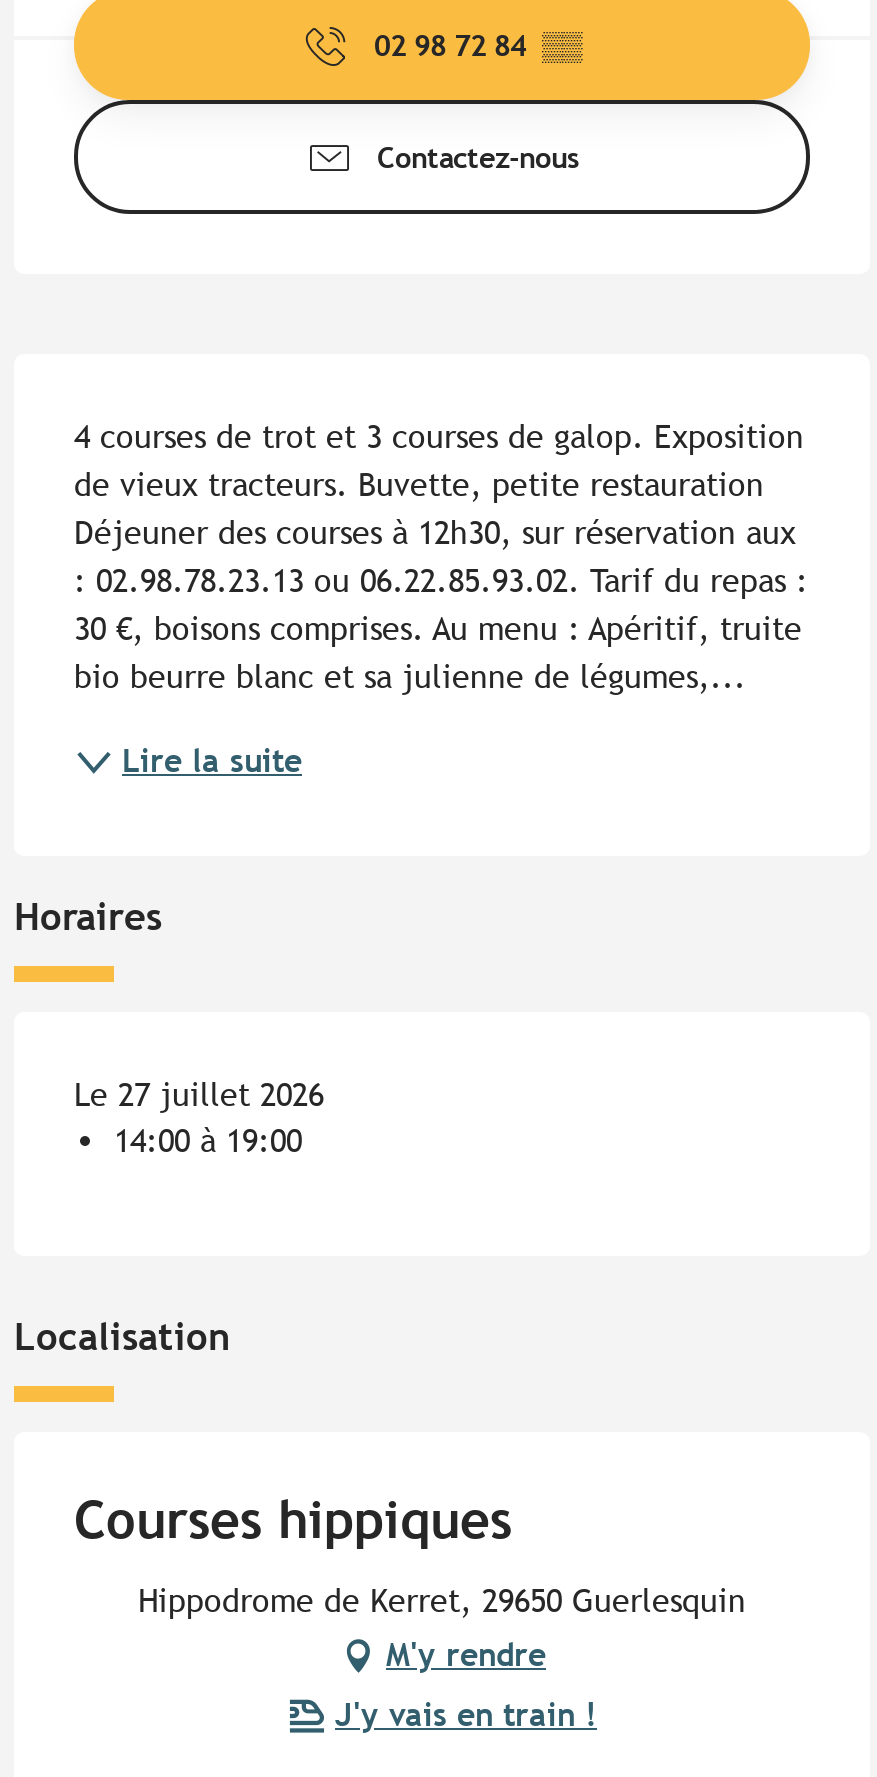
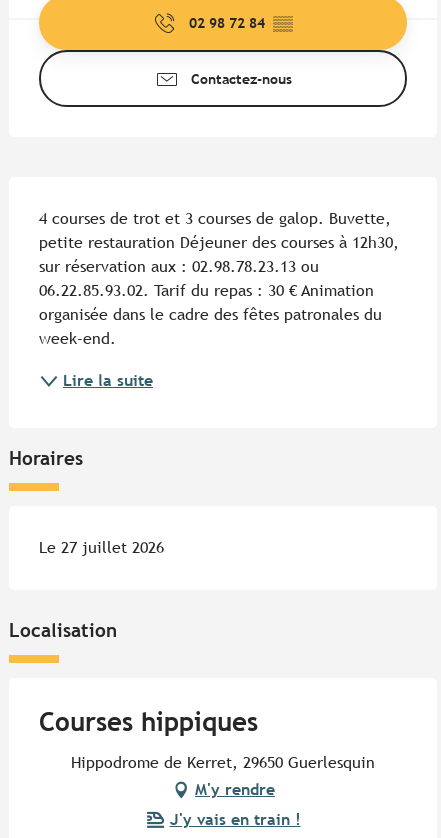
[74,418,808,696] 4 courses de trot et 3 courses de galop. Exposition | de vieux tracteurs. Buvette, petite restauration | Déjeuner des courses à 12h30, sur réservation aux | : 02.98.78.23.13 ou 06.22.85.93.02. Tarif du repas : | 30 €, boisons comprises. Au menu : Apéritif, truite | bio beurre blanc et sa julienne de légumes,... -> [39,209,399,348] 4 courses de trot et 3 courses de galop. Buvette, | petite restauration Déjeuner des courses à 12h30, | sur réservation aux : 02.98.78.23.13 ou | 06.22.85.93.02. Tarif du repas : 30 € Animation | organisée dans le cadre des fêtes patronales du | week-end.
[114,1122,302,1160] 14:00 à 19:00 -> none

